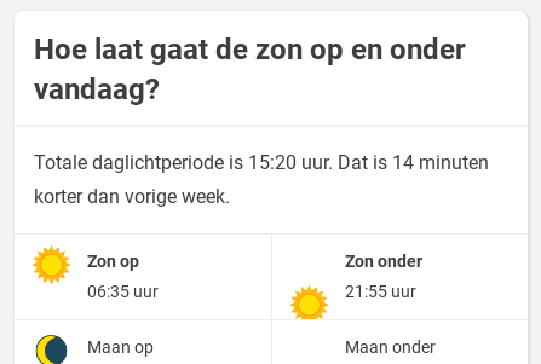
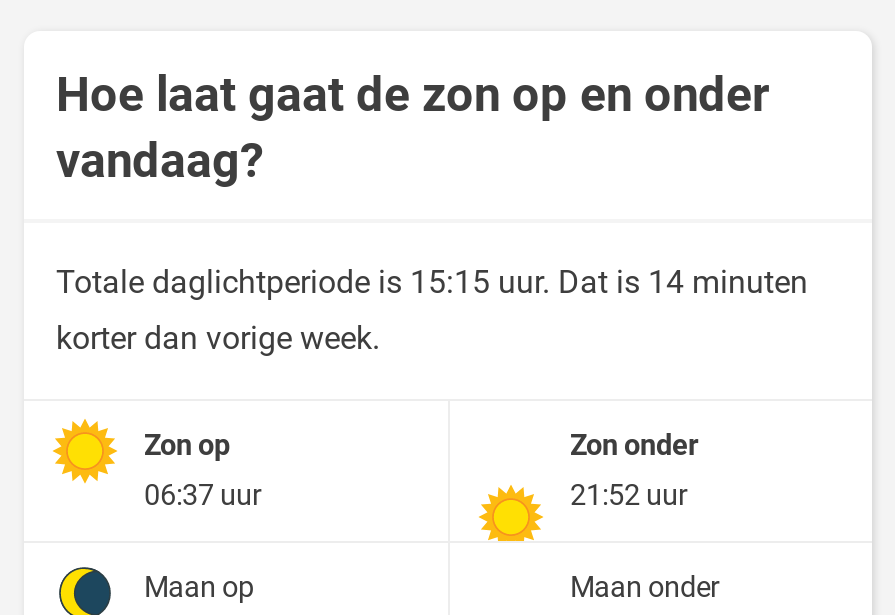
[34,151,489,174] Totale daglichtperiode is 15:20 uur. Dat is 14 minuten -> [56,263,808,301] Totale daglichtperiode is 15:15 uur. Dat is 14 minuten
[87,282,159,302] 06:35 uur -> [144,479,262,513] 06:37 uur
[345,282,416,302] 21:55 uur -> [570,479,688,513] 21:52 uur

